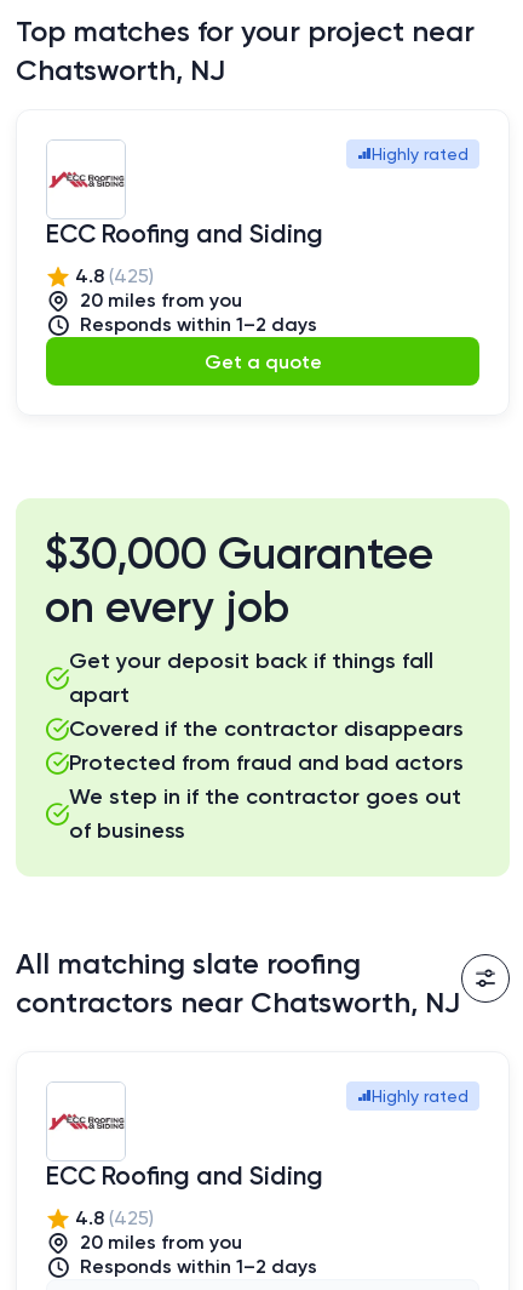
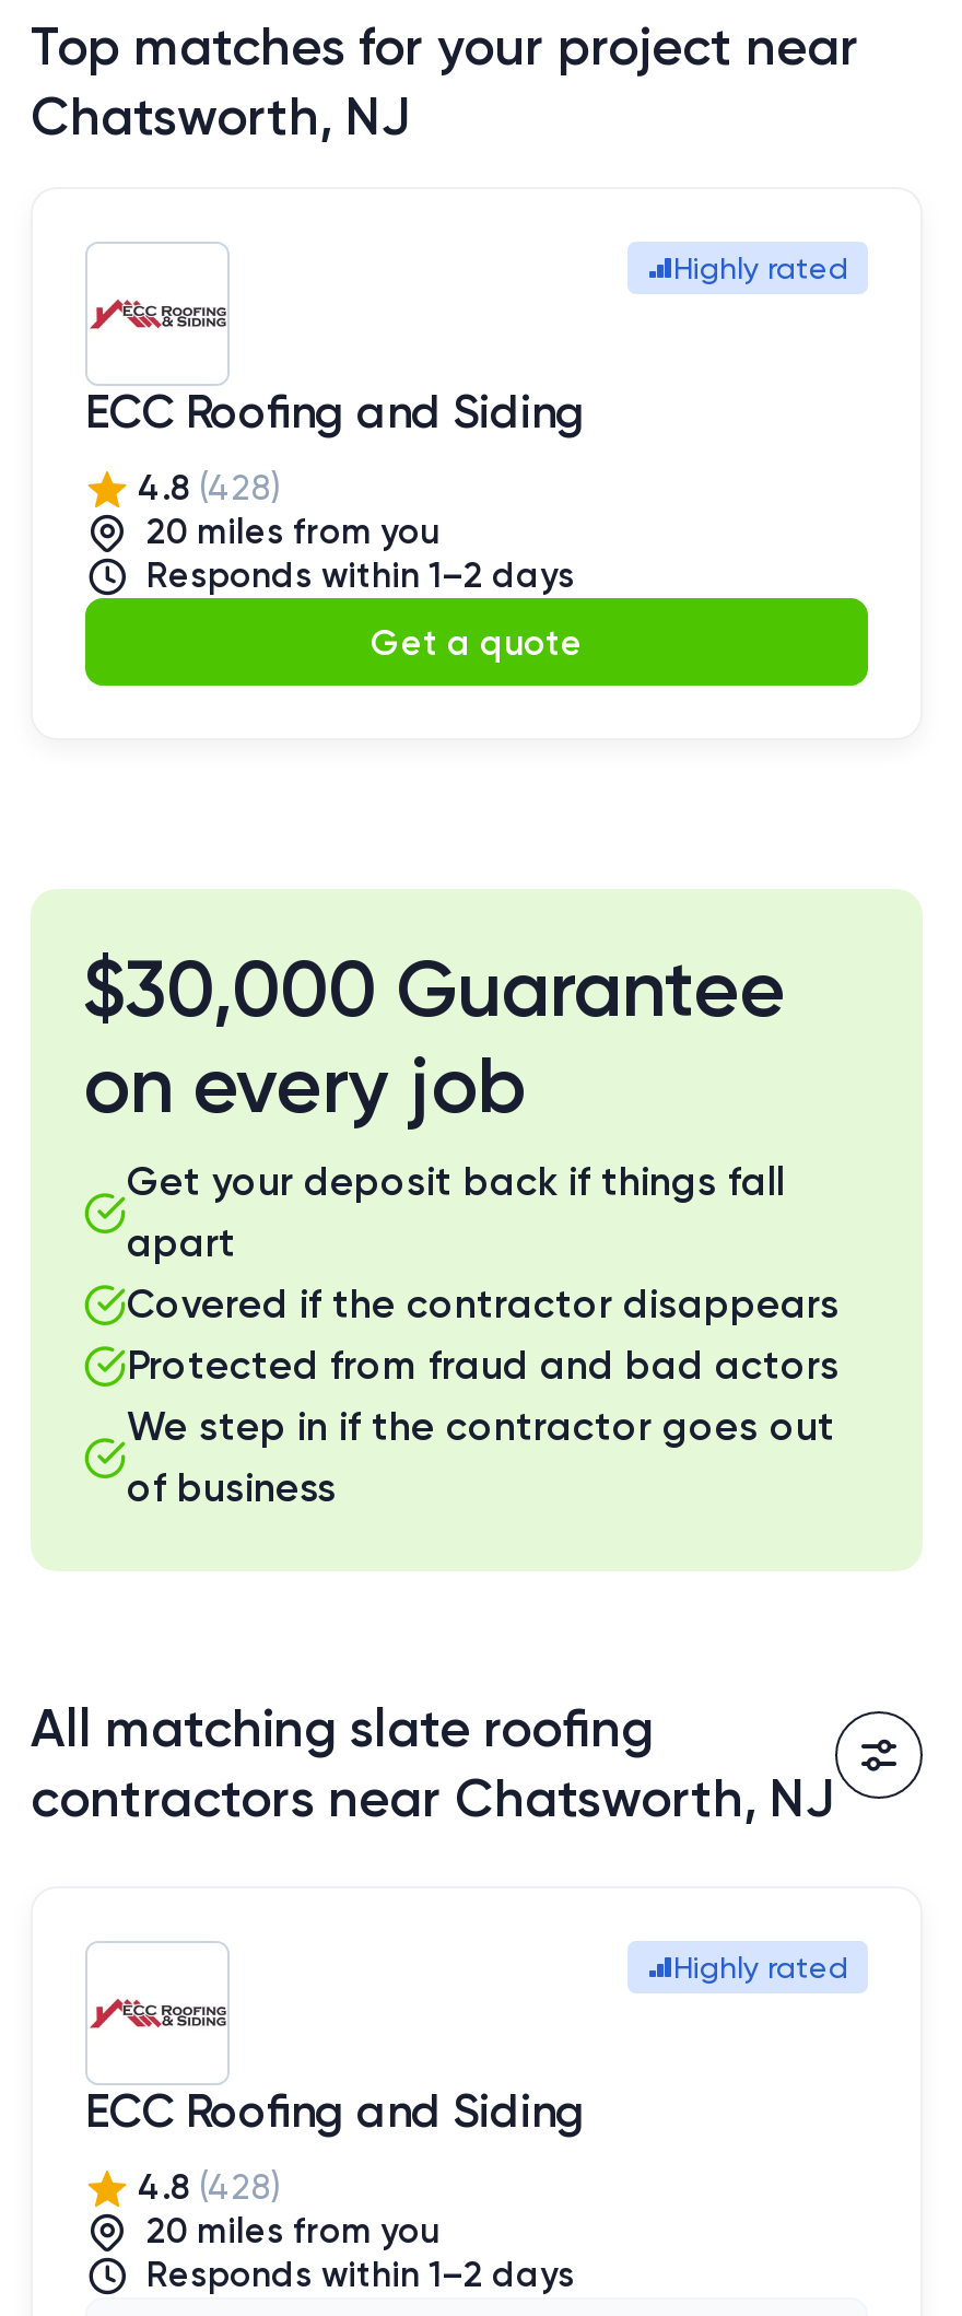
[75,264,154,287] 4.8 (425) -> [138,467,280,508] 4.8 (428)
[75,1206,154,1229] 4.8 (425) -> [138,2166,280,2208] 4.8 (428)

